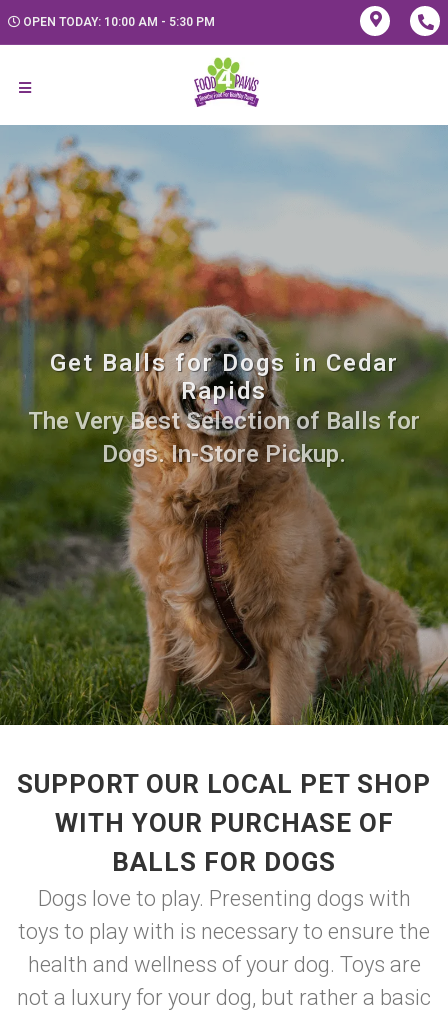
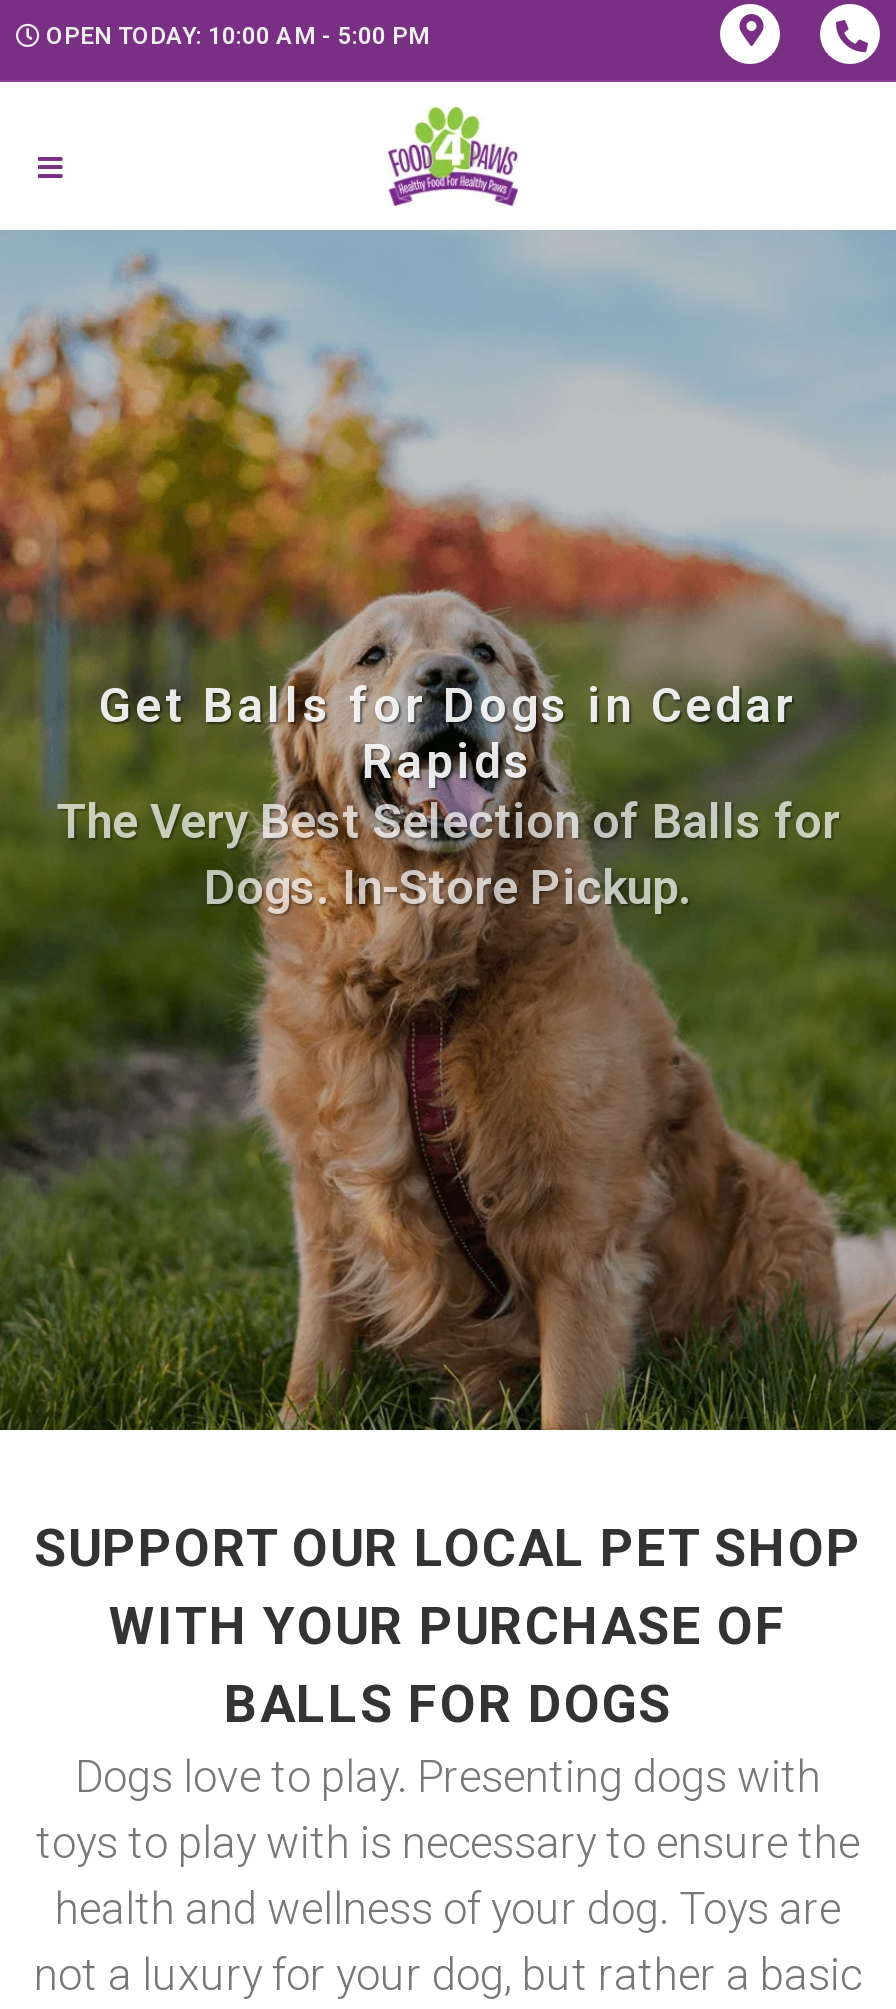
[23,15,215,29] OPEN TODAY: 10:00 AM - 5:30 PM -> [46,22,430,50] OPEN TODAY: 10:00 AM - 5:00 PM

